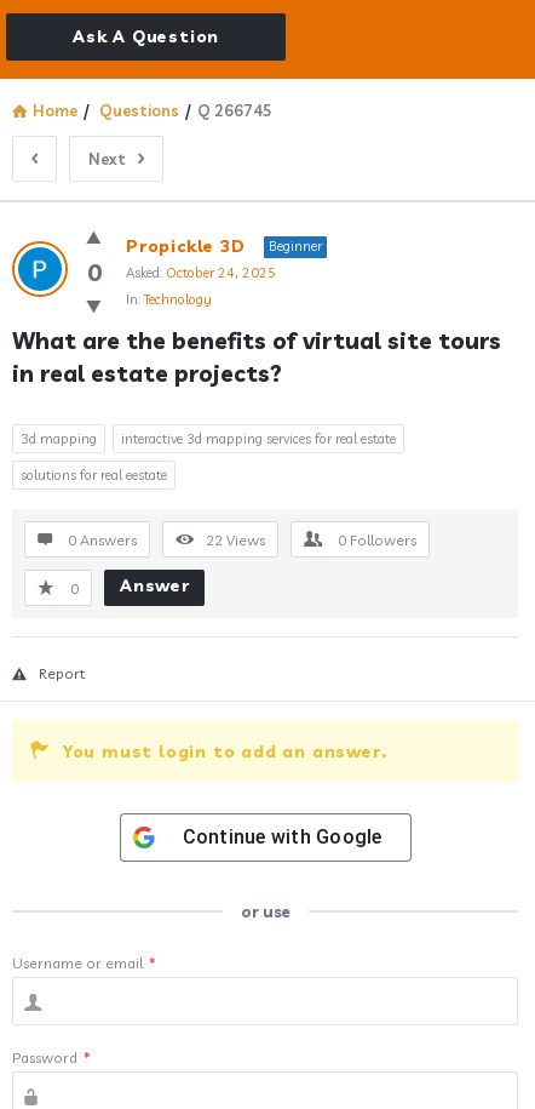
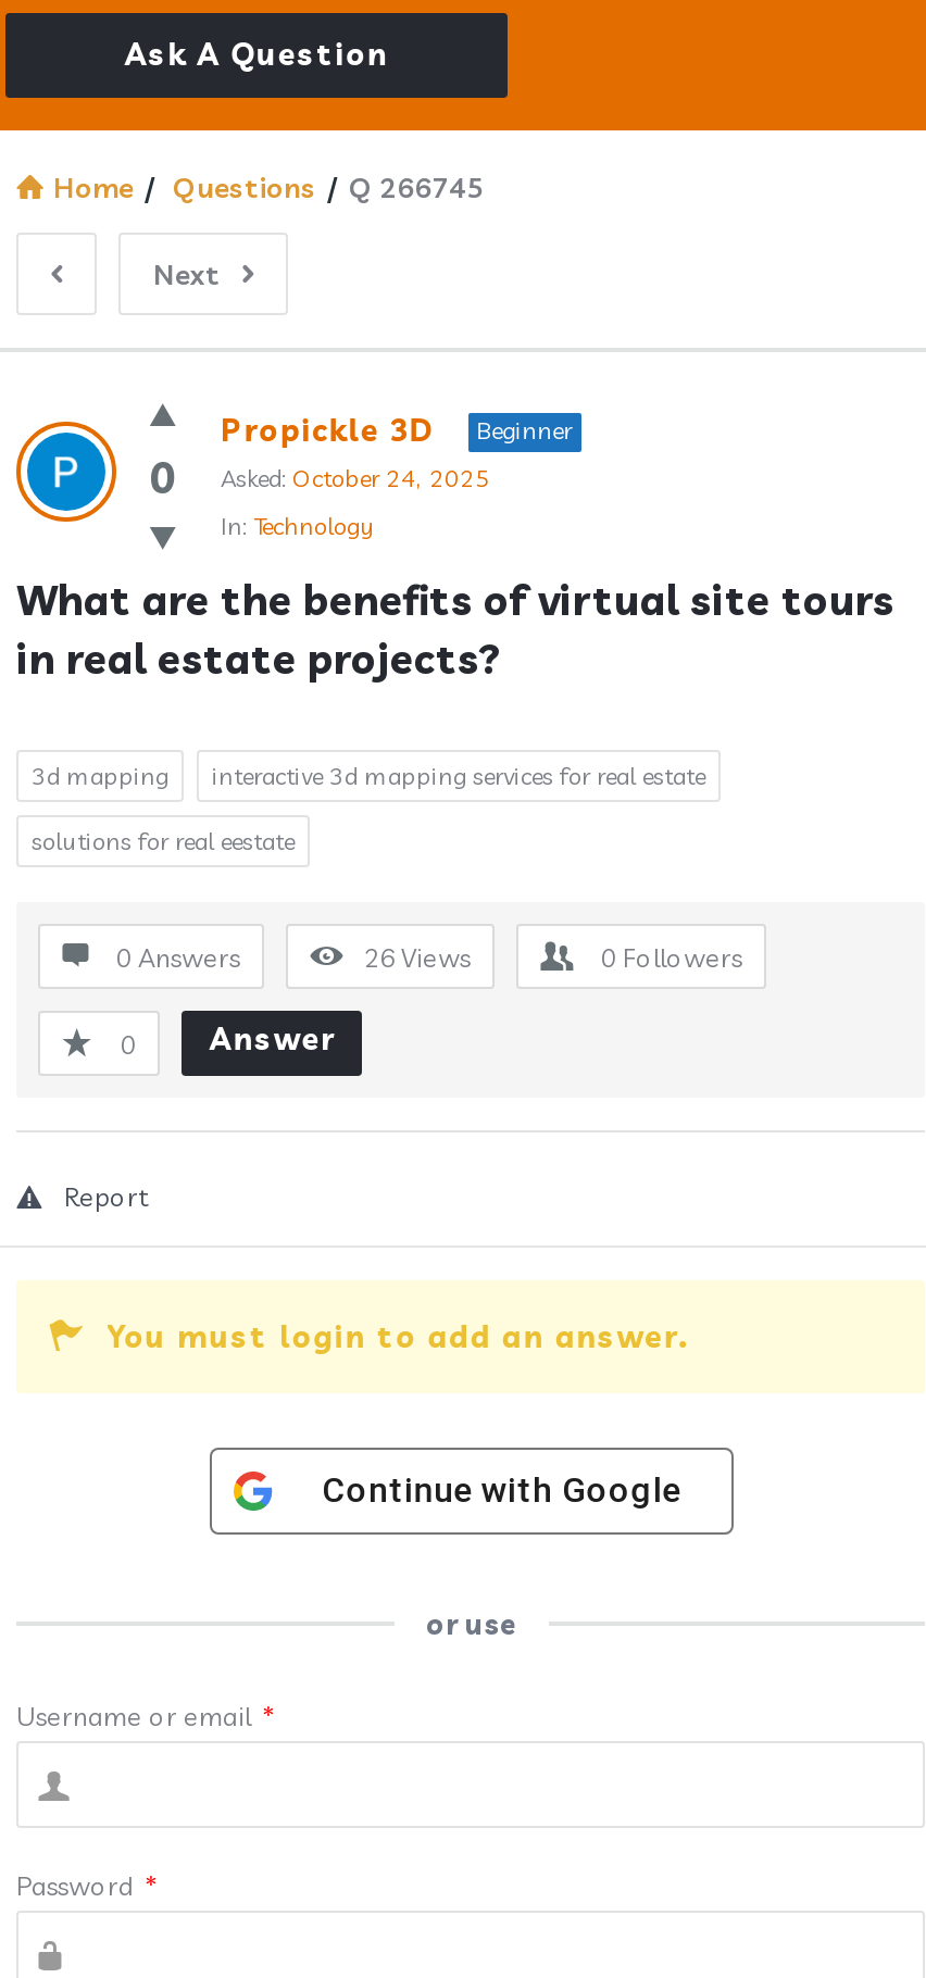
[206,531,265,549] 22 Views -> [364,941,471,974] 26 Views

